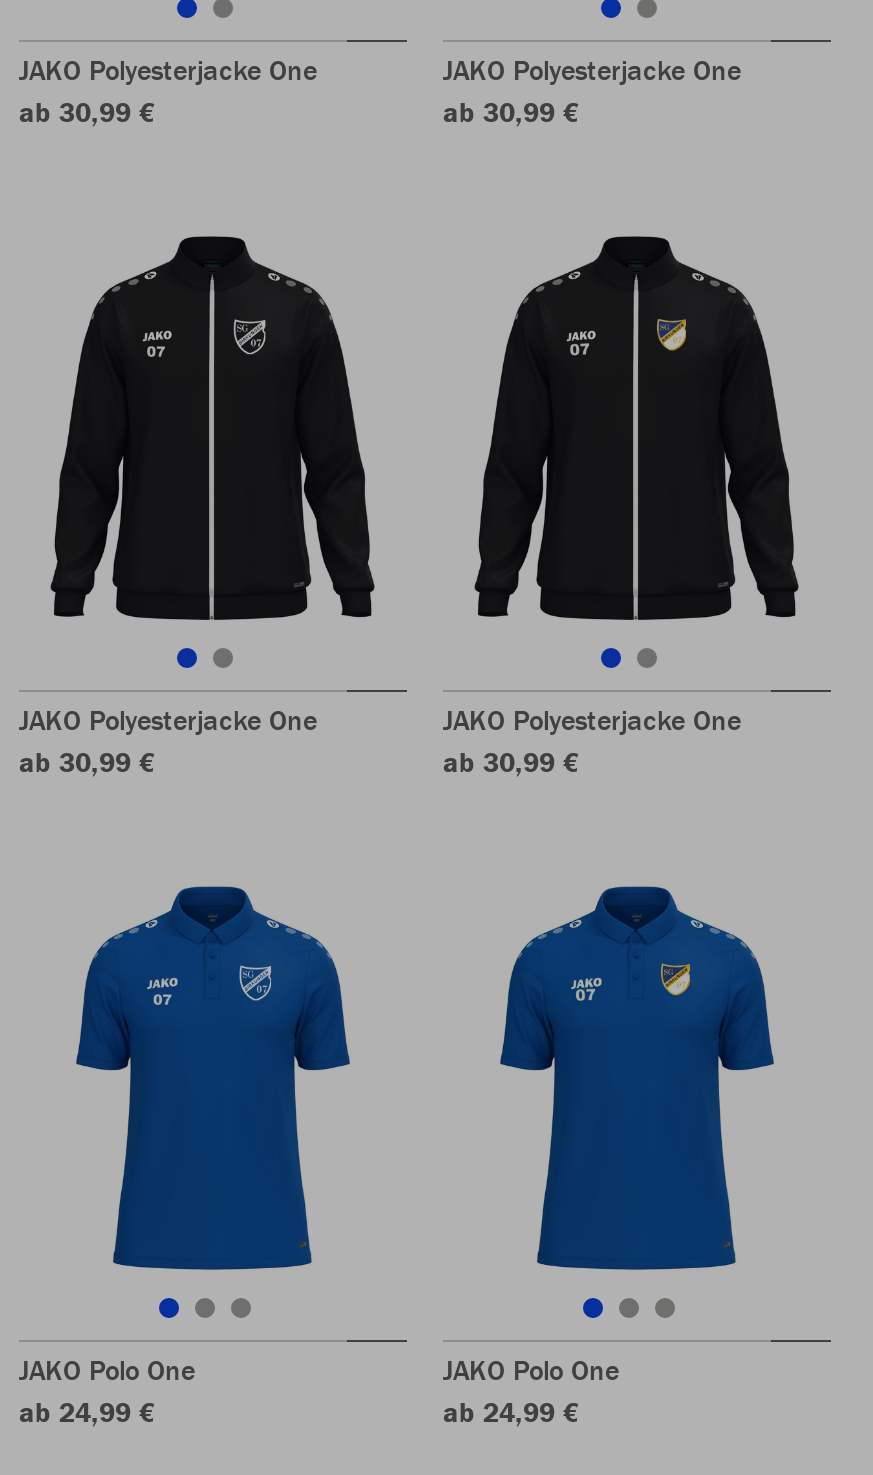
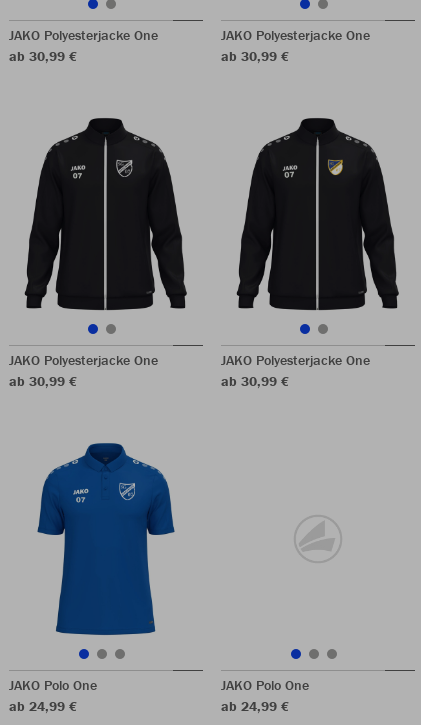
[499,884,775,1272] [image] -> none

